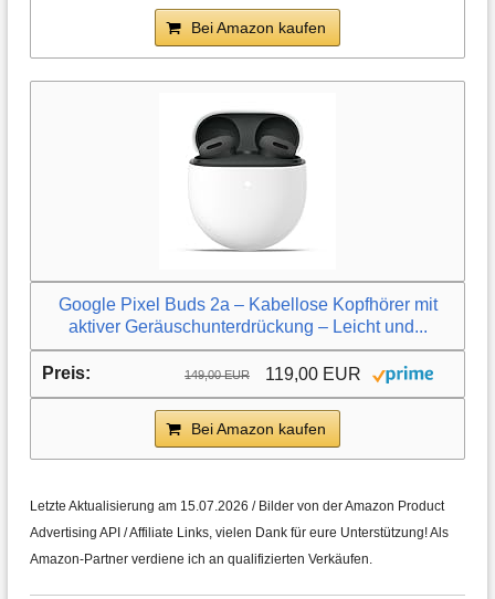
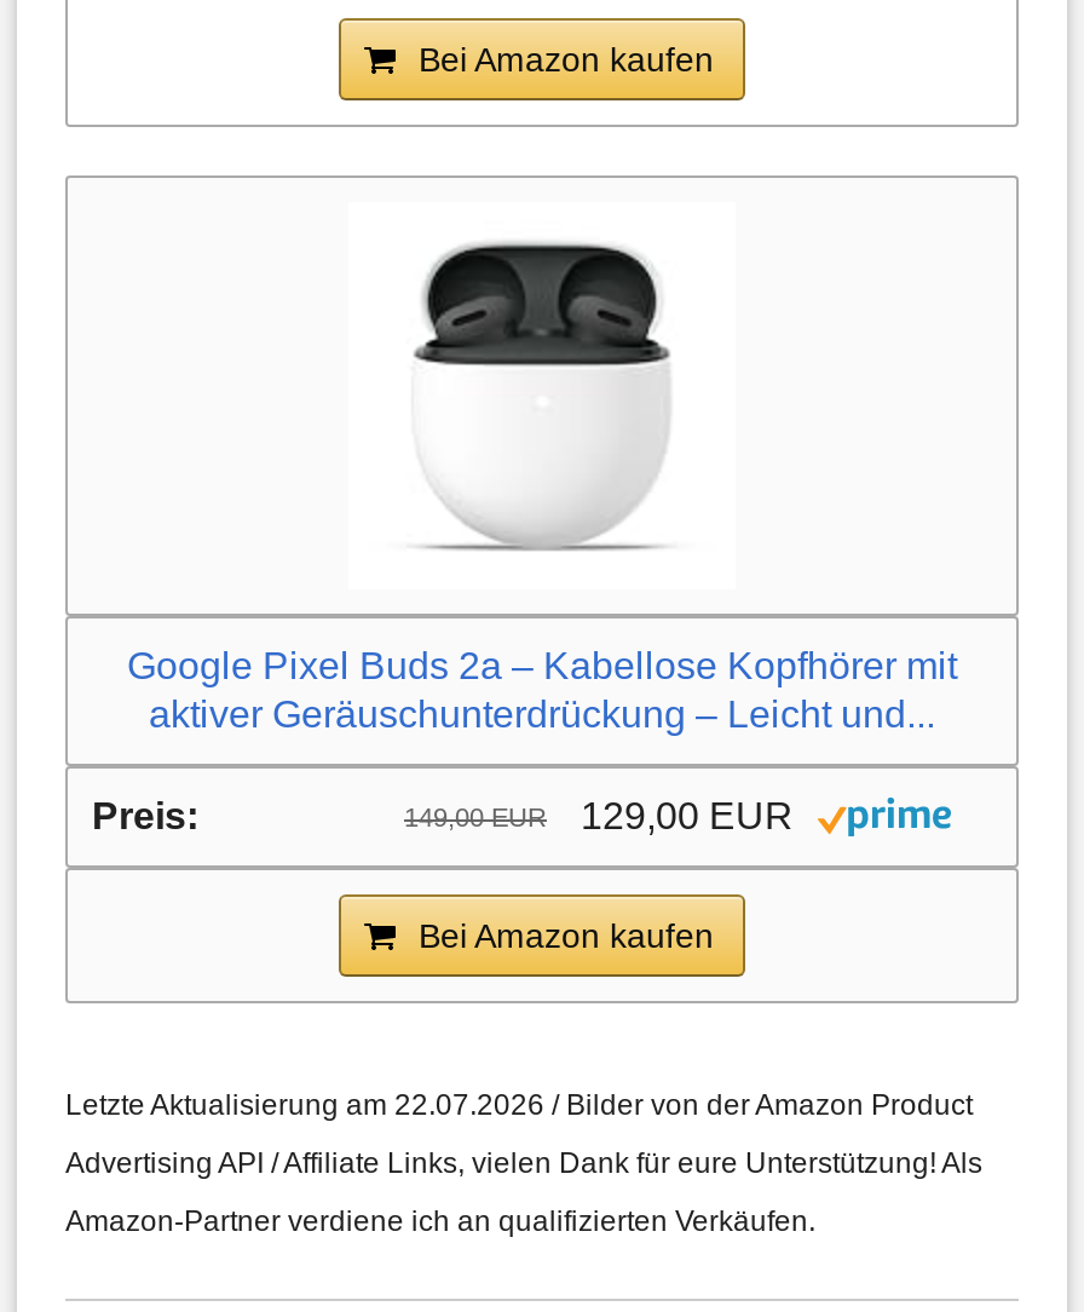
[185,364,361,383] 149,00 EUR 119,00 EUR -> [404,797,794,838] 149,00 EUR 129,00 EUR
[30,498,444,513] Letzte Aktualisierung am 15.07.2026 / Bilder von der Amazon Product -> [65,1090,973,1123] Letzte Aktualisierung am 22.07.2026 / Bilder von der Amazon Product

